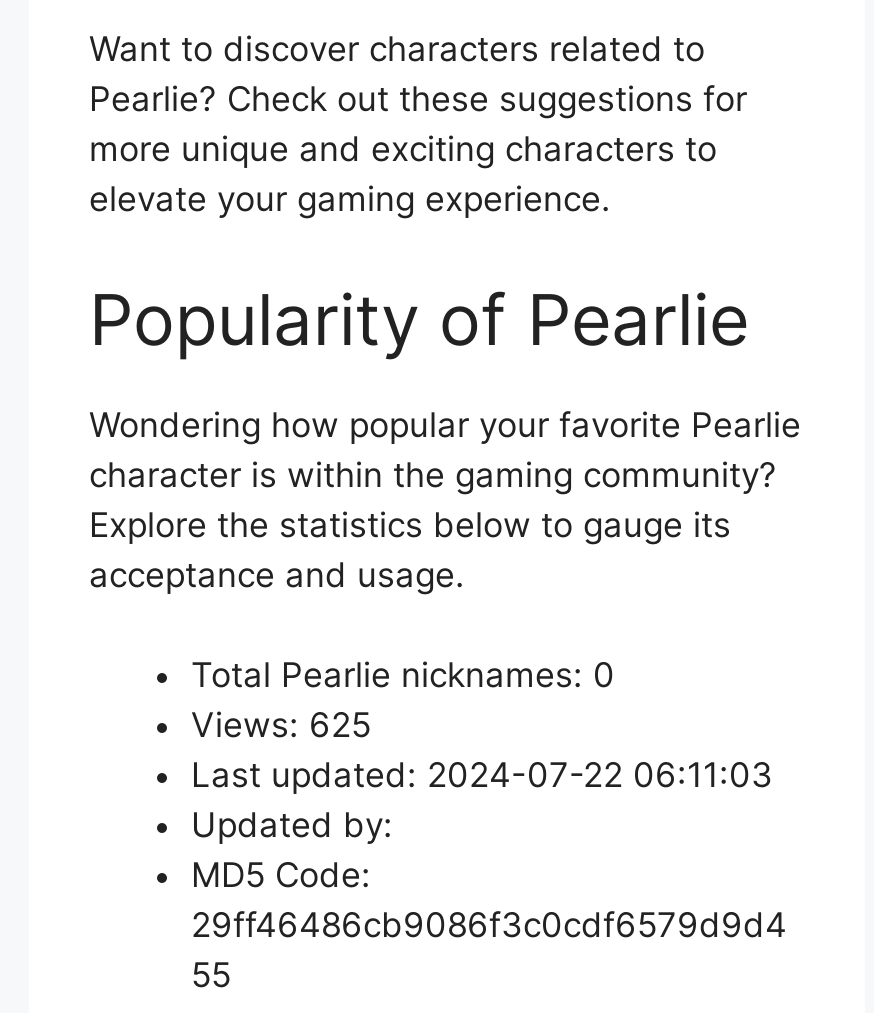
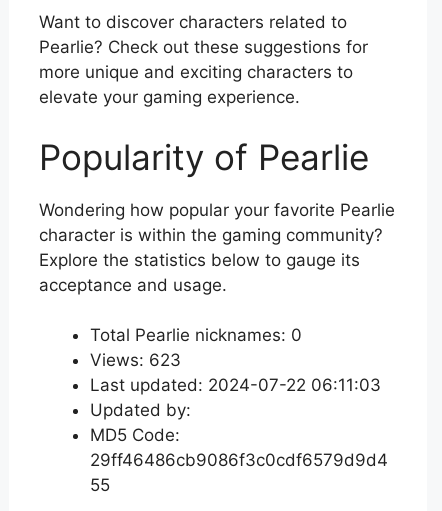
[191,705,371,745] Views: 625 -> [90,350,181,370] Views: 623

